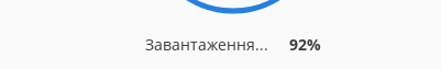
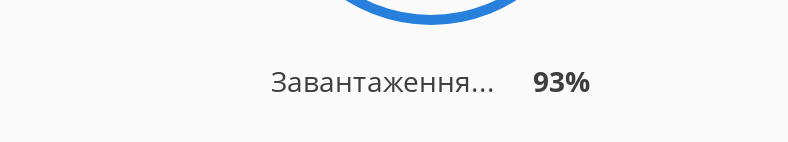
[145,33,321,54] Завантаження... 92% -> [271,61,591,99] Завантаження... 93%

